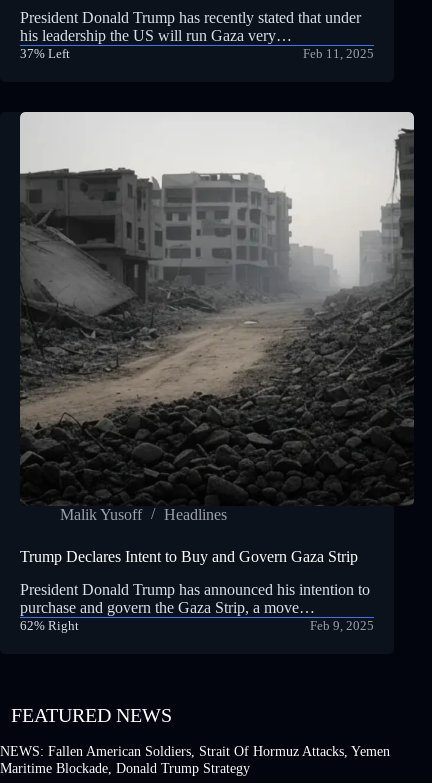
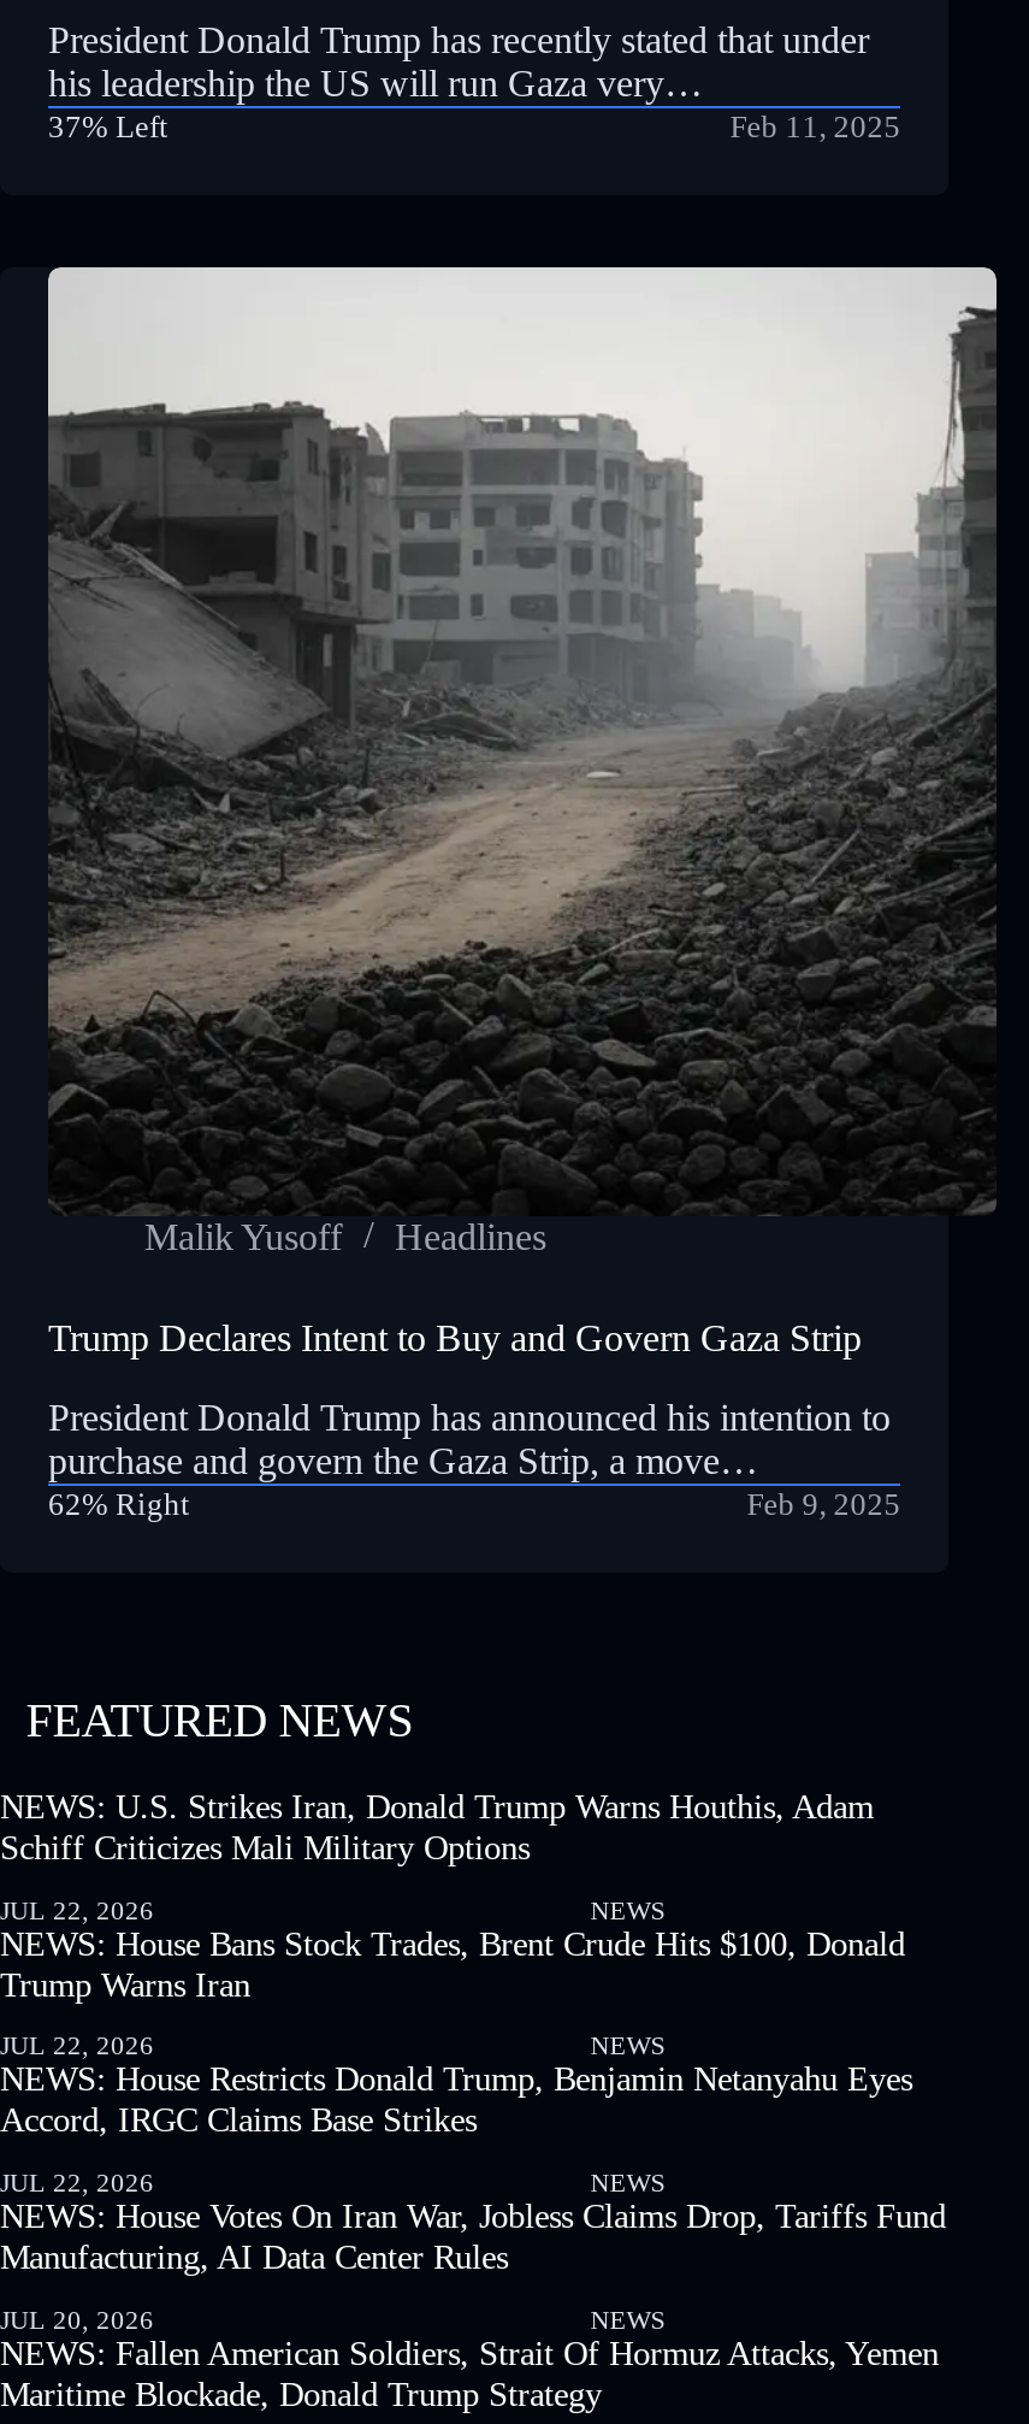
none -> [0,1787,946,2333] NEWS: U.S. Strikes Iran, Donald Trump Warns Houthis, Adam | Schiff Criticizes Mali Military Options | JUL 22, 2026 | NEWS | NEWS: House Bans Stock Trades, Brent Crude Hits $100, Donald | Trump Warns Iran | JUL 22, 2026 | NEWS | NEWS: House Restricts Donald Trump, Benjamin Netanyahu Eyes | Accord, IRGC Claims Base Strikes | JUL 22, 2026 | NEWS | NEWS: House Votes On Iran War, Jobless Claims Drop, Tariffs Fund | Manufacturing, AI Data Center Rules | JUL 20, 2026 | NEWS

